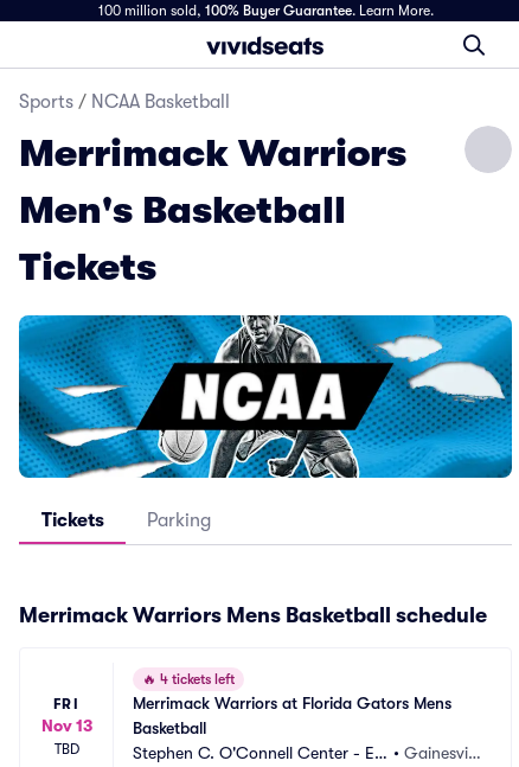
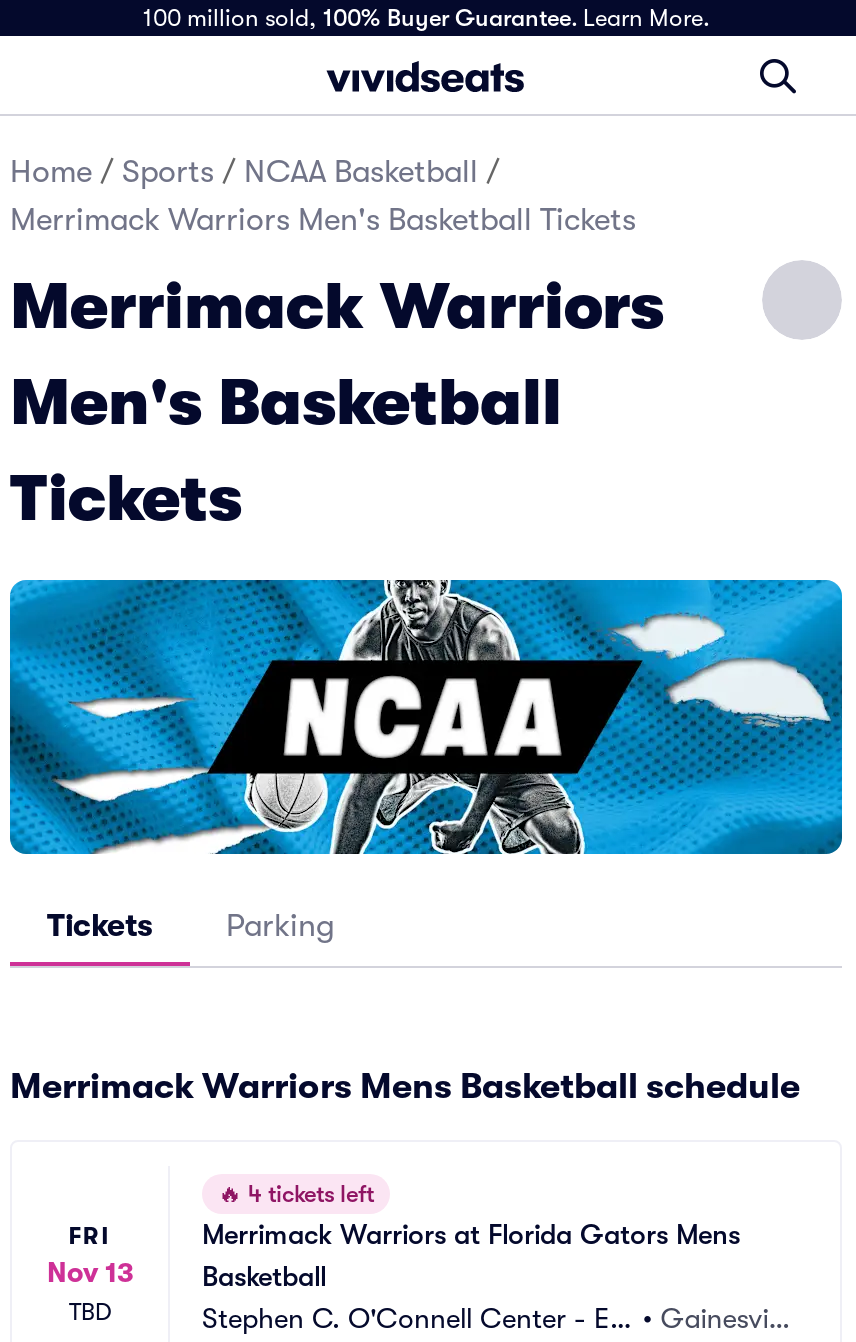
[19,91,230,113] Sports / NCAA Basketball -> [10,154,636,238] Home / Sports / NCAA Basketball / | Merrimack Warriors Men's Basketball Tickets

